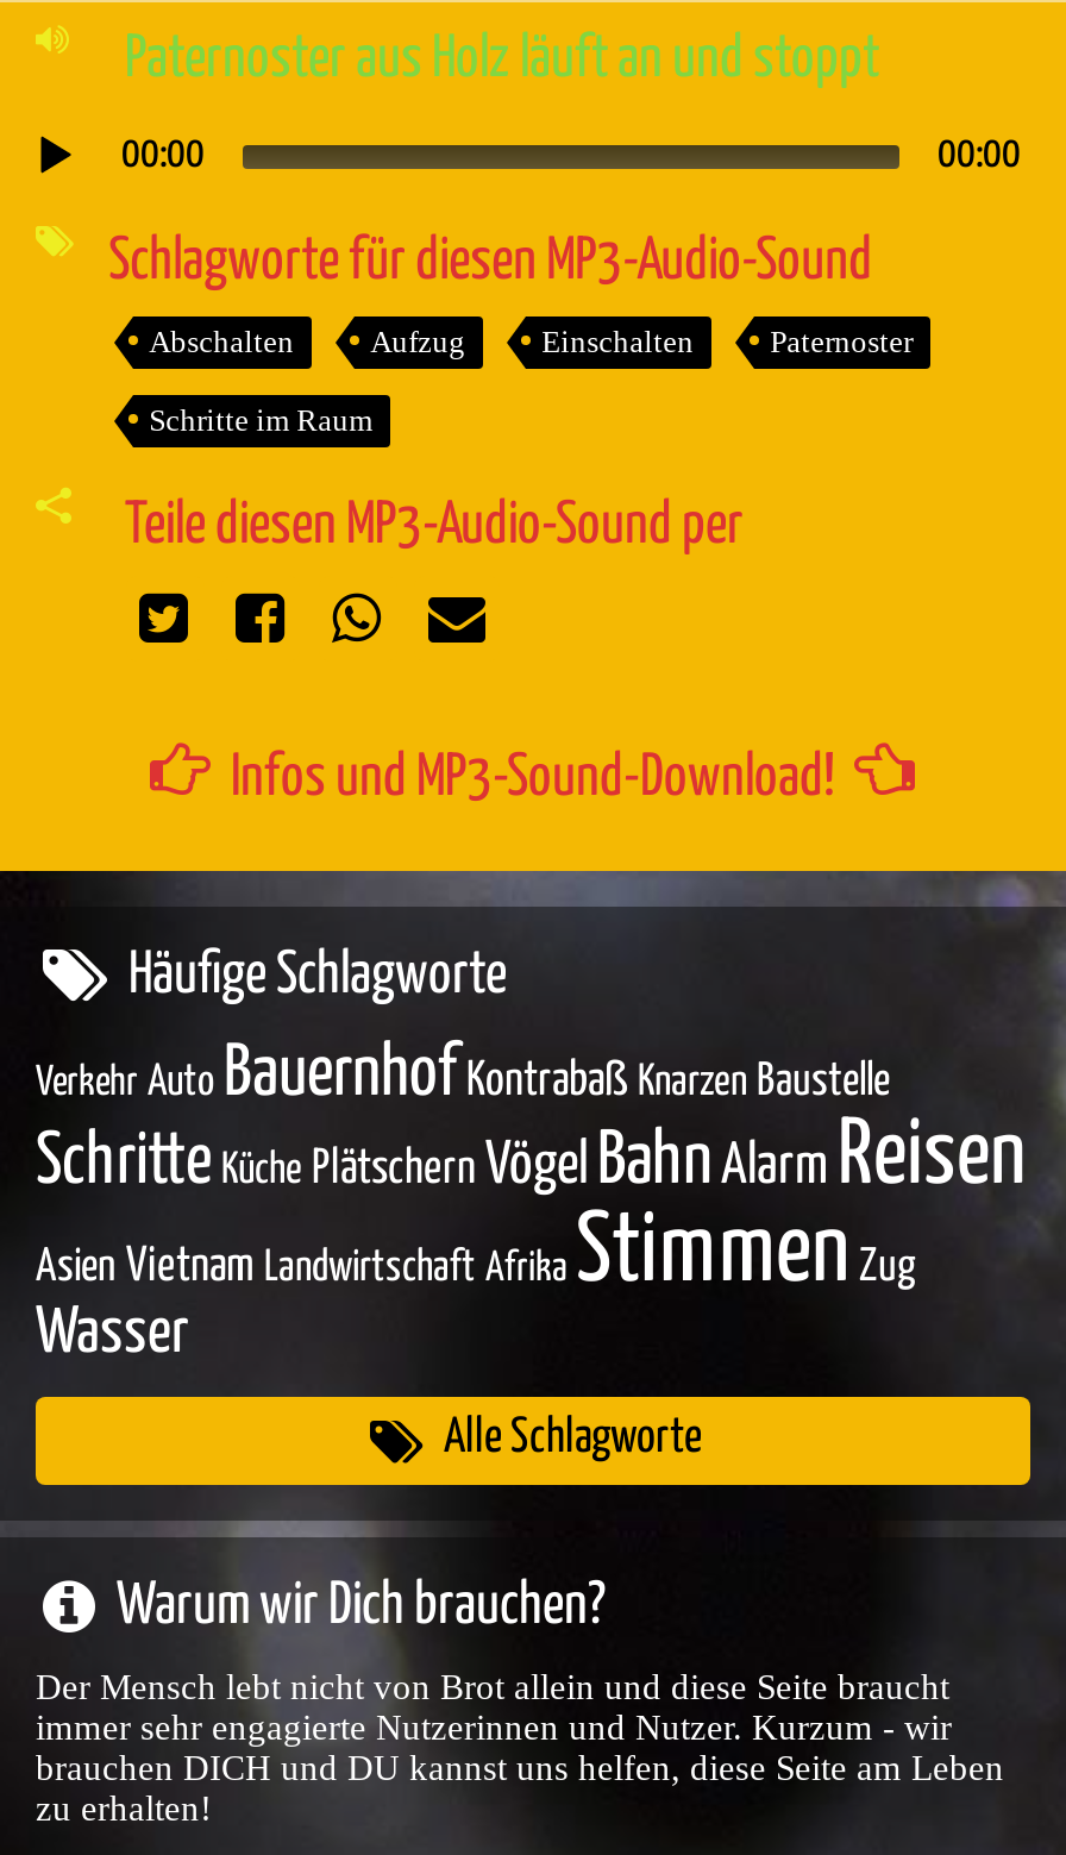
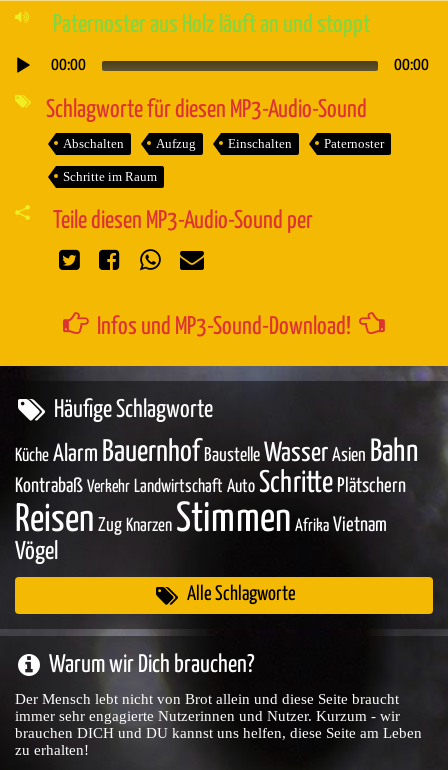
[36,1039,1026,1365] Verkehr Auto Bauernhof Kontrabaß Knarzen Baustelle | Schritte Küche Plätschern Vögel Bahn Alarm Reisen | Asien Vietnam Landwirtschaft Afrika Stimmen Zug | Wasser -> [15,436,418,563] Küche Alarm Bauernhof Baustelle Wasser Asien Bahn | Kontrabaß Verkehr Landwirtschaft Auto Schritte Plätschern | Reisen Zug Knarzen Stimmen Afrika Vietnam | Vögel

